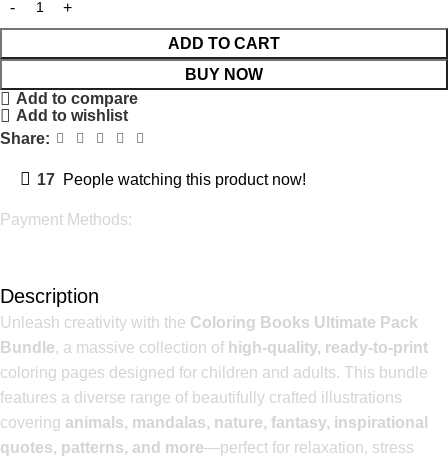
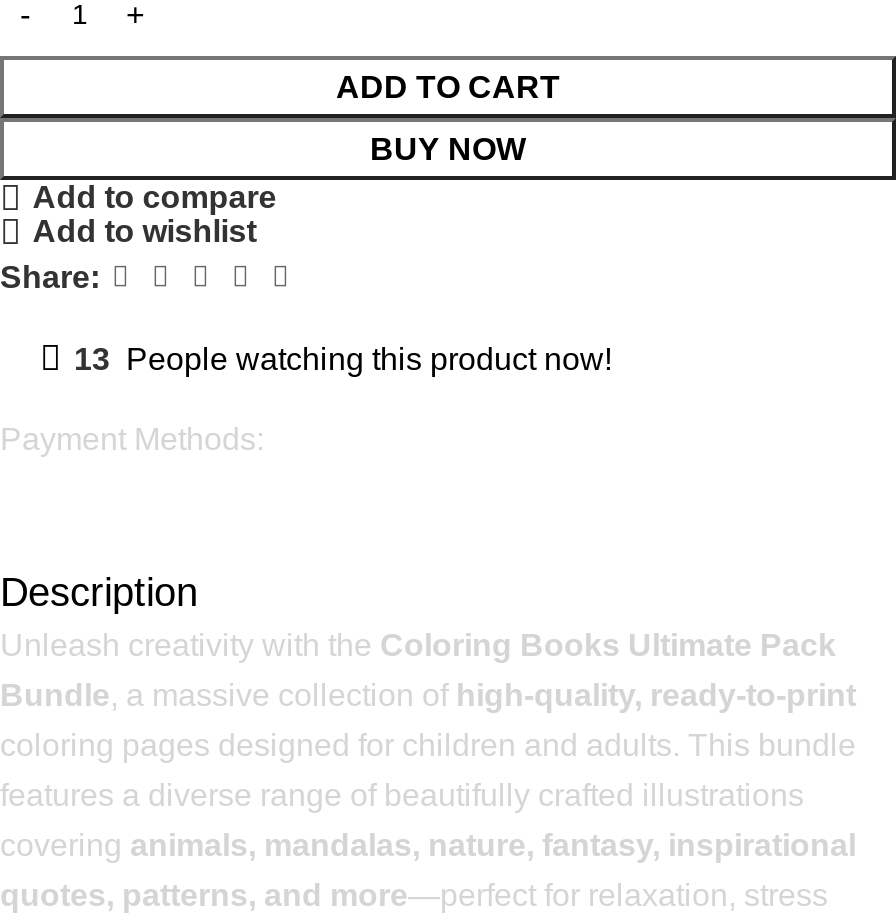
[37,171,306,188] 17 People watching this product now! -> [74,342,612,376] 13 People watching this product now!

